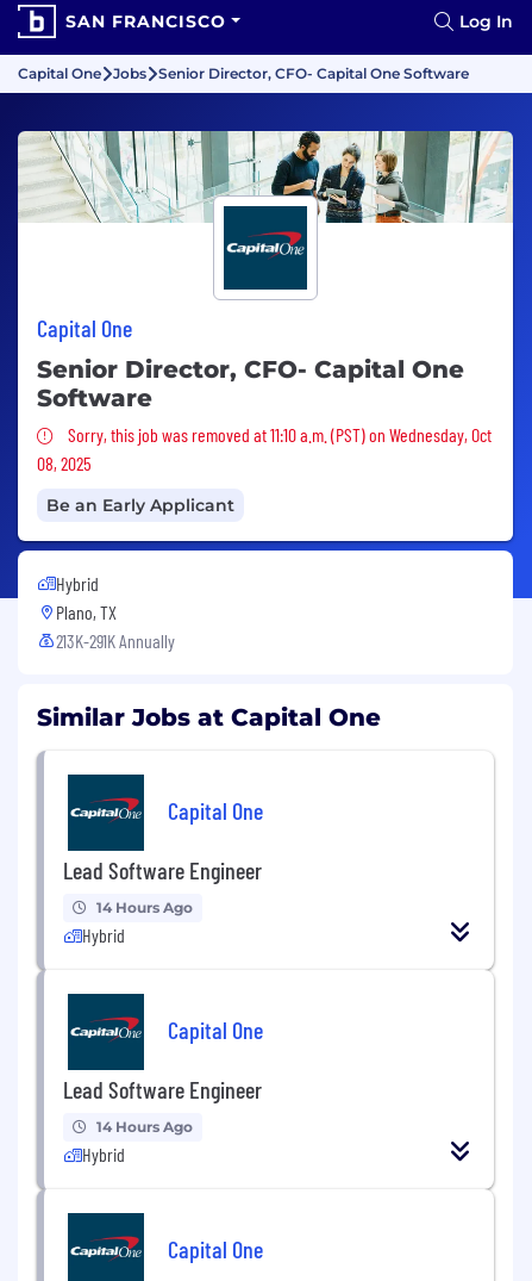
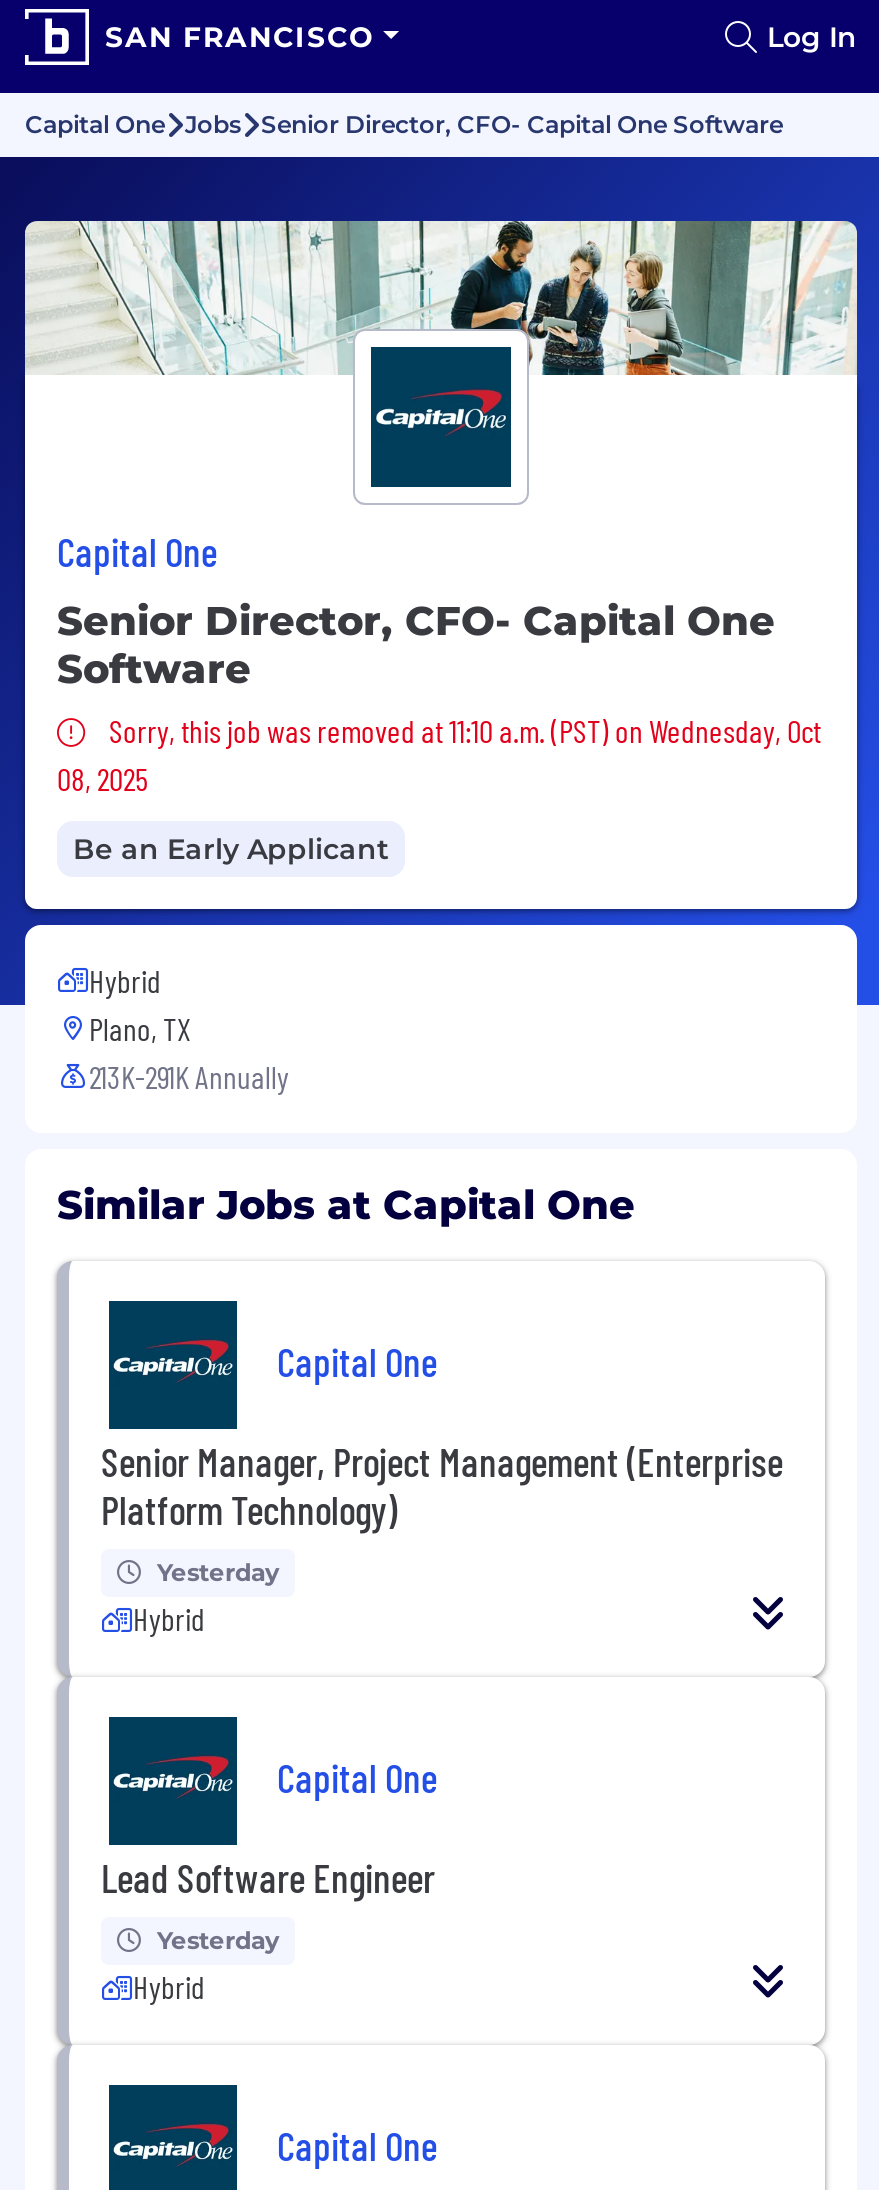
[63,855,262,884] Lead Software Engineer -> [101,1436,783,1532] Senior Manager, Project Management (Enterprise | Platform Technology)
[96,898,193,916] 14 Hours Ago -> [157,1556,279,1586] Yesterday
[96,1117,193,1135] 14 Hours Ago -> [157,1924,279,1954] Yesterday

